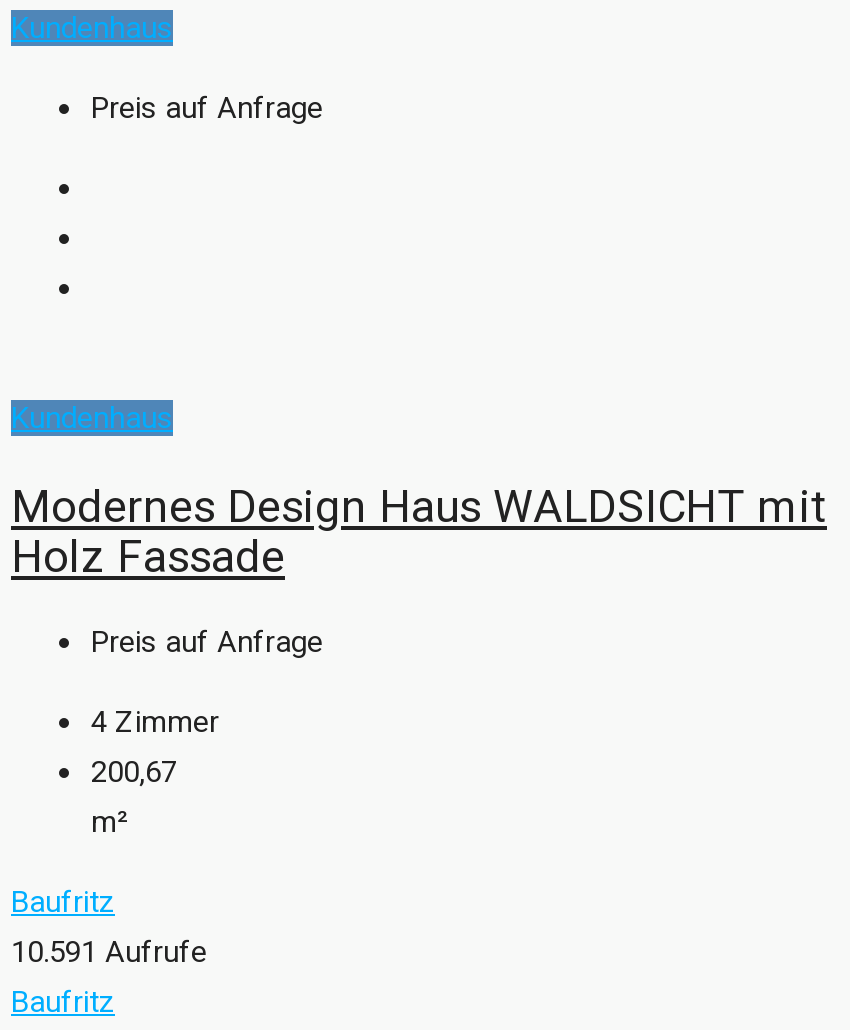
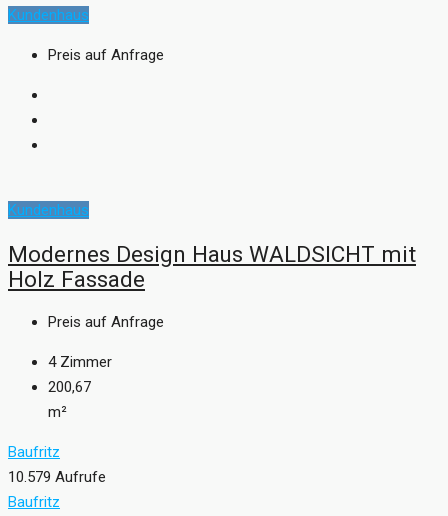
[11,935,207,971] 10.591 Aufrufe -> [8,468,106,486] 10.579 Aufrufe

